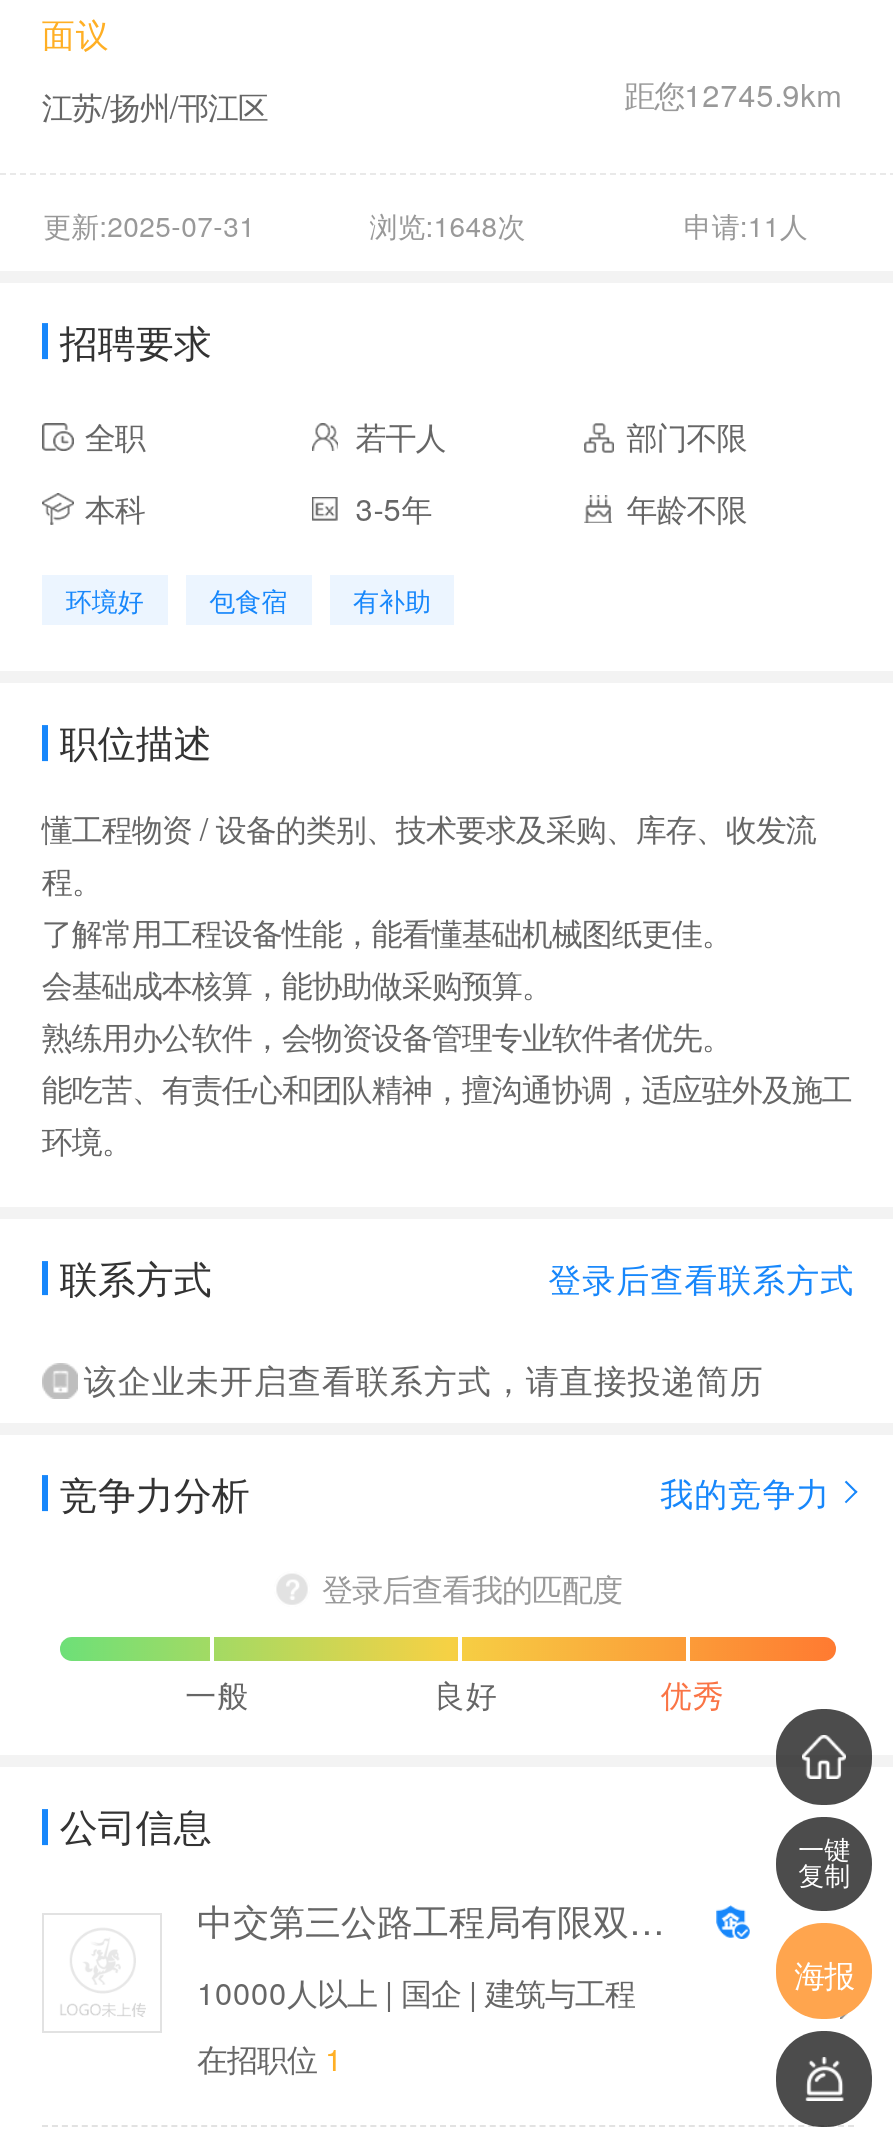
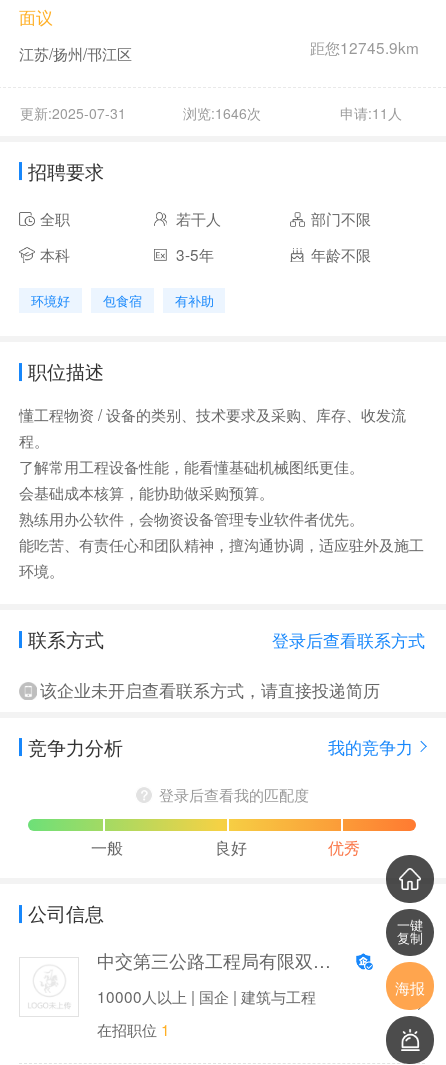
[370,205,526,245] 浏览:1648次 -> [183,103,261,123] 浏览:1646次

